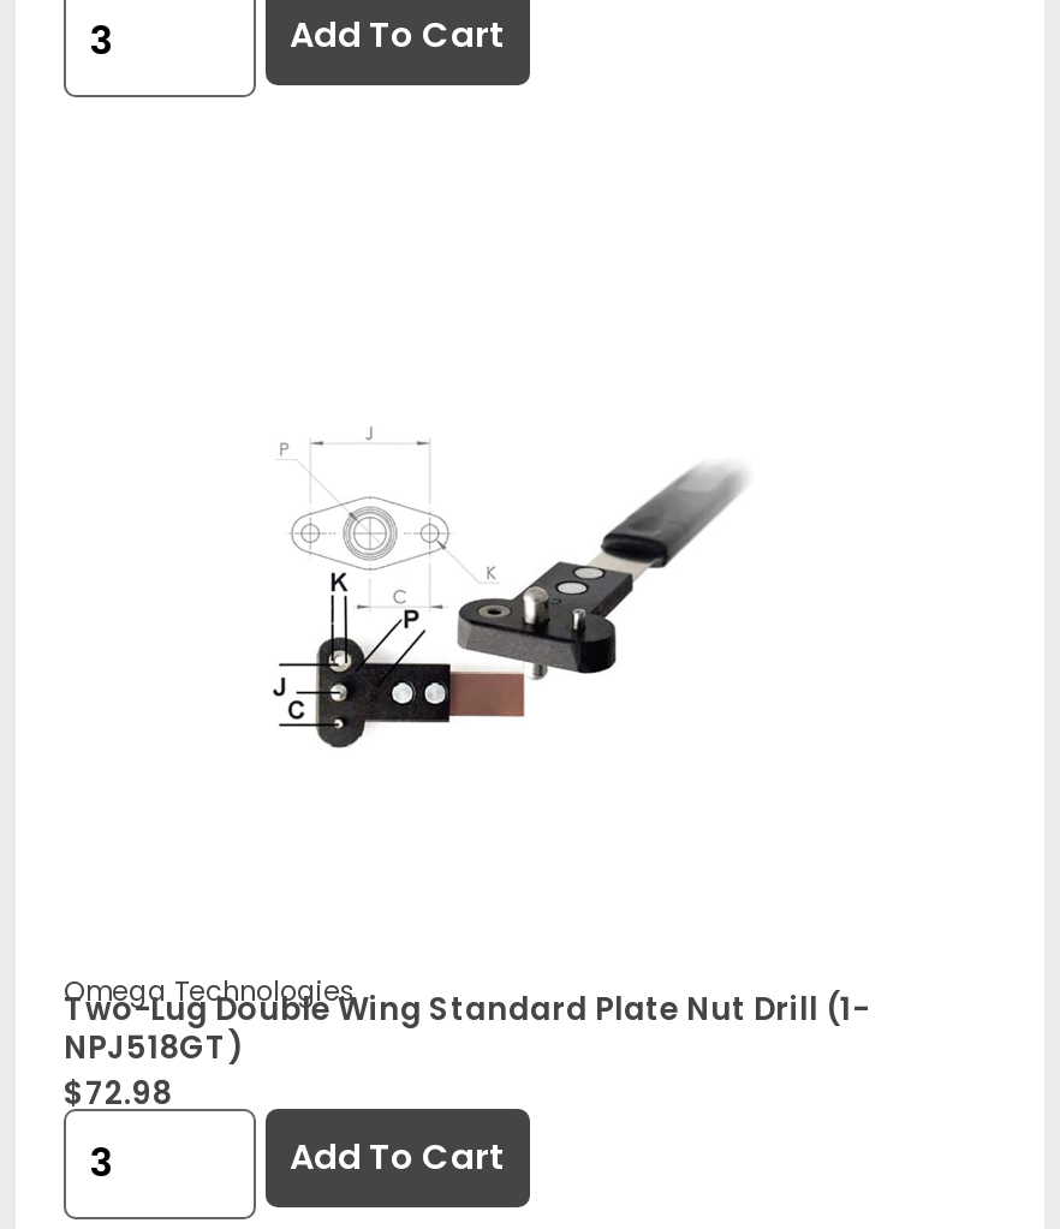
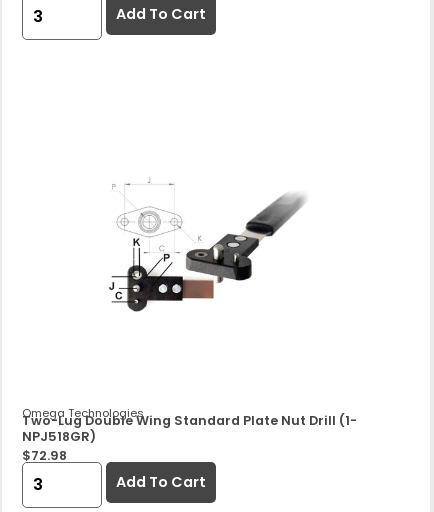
[64,1028,242,1069] NPJ518GT) -> [22,428,96,445] NPJ518GR)

